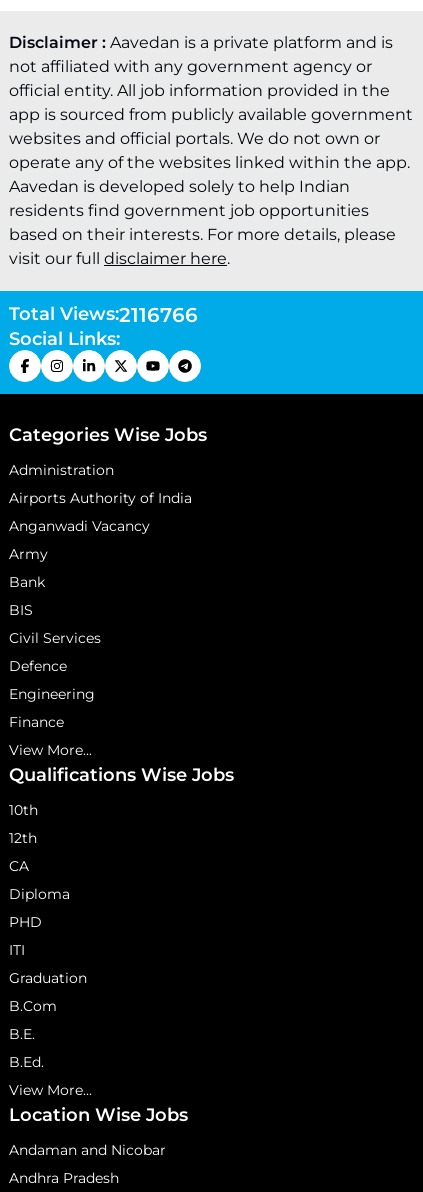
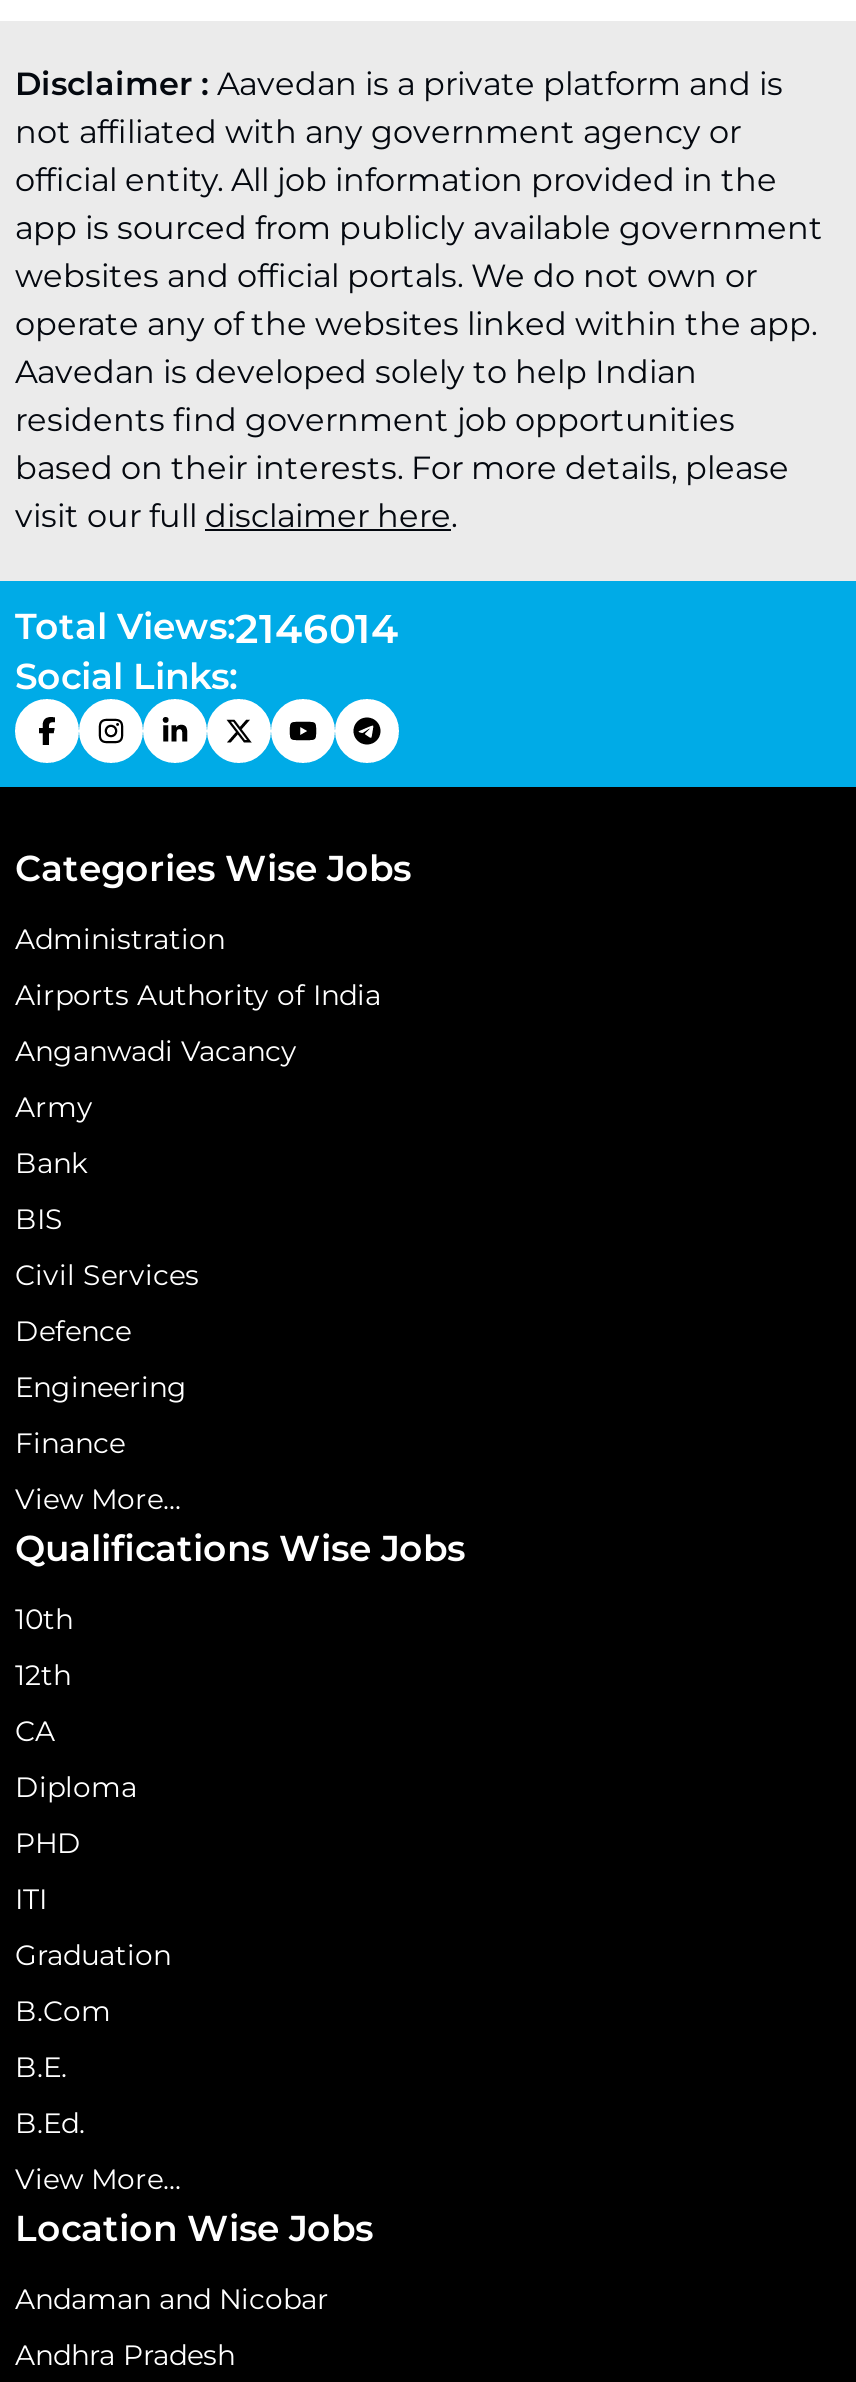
[9,303,198,327] Total Views:2116766 -> [15,605,399,653] Total Views:2146014

